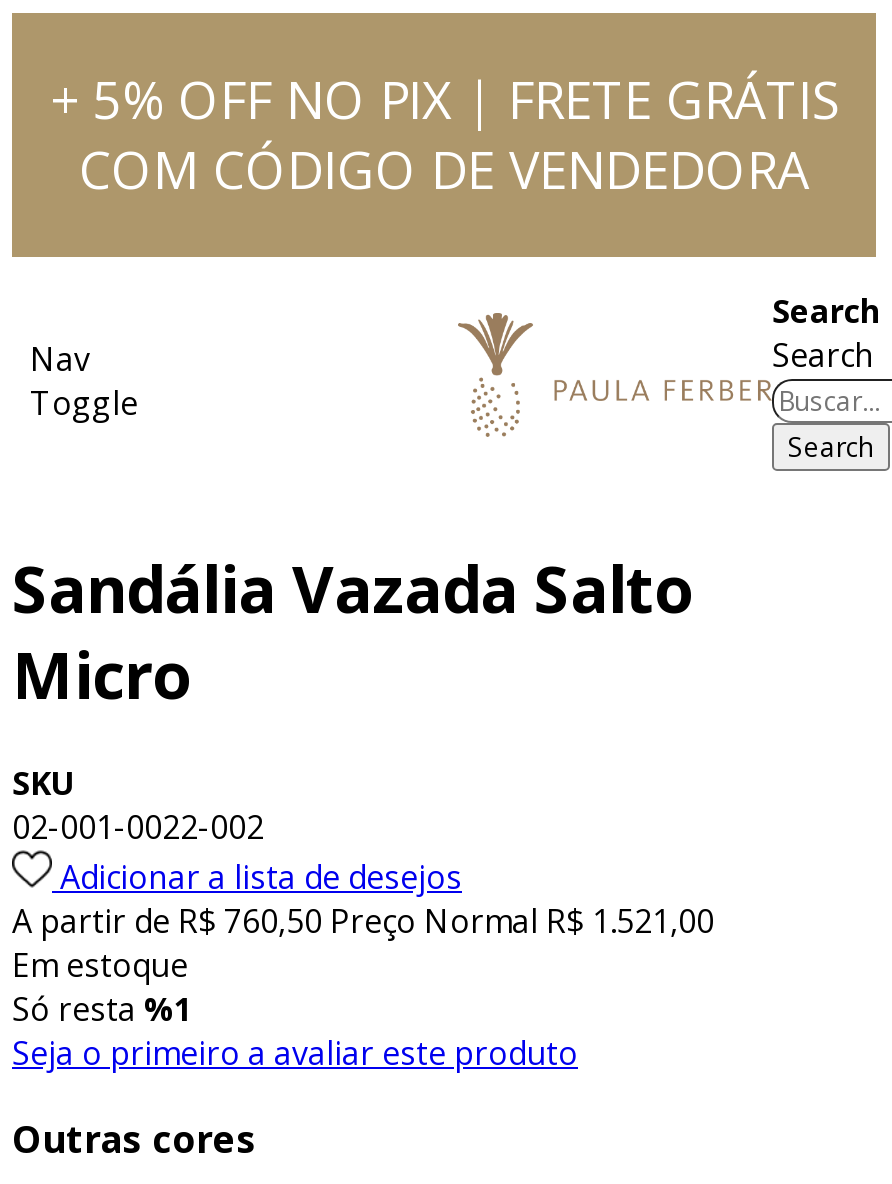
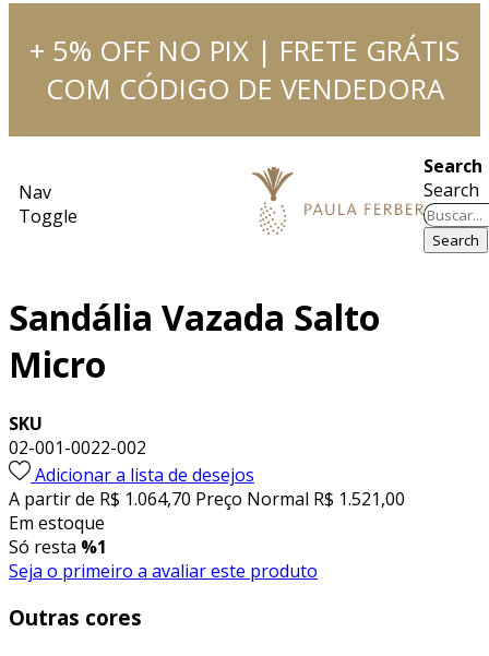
[12,899,714,943] A partir de R$ 760,50 Preço Normal R$ 1.521,00 -> [9,487,405,511] A partir de R$ 1.064,70 Preço Normal R$ 1.521,00

